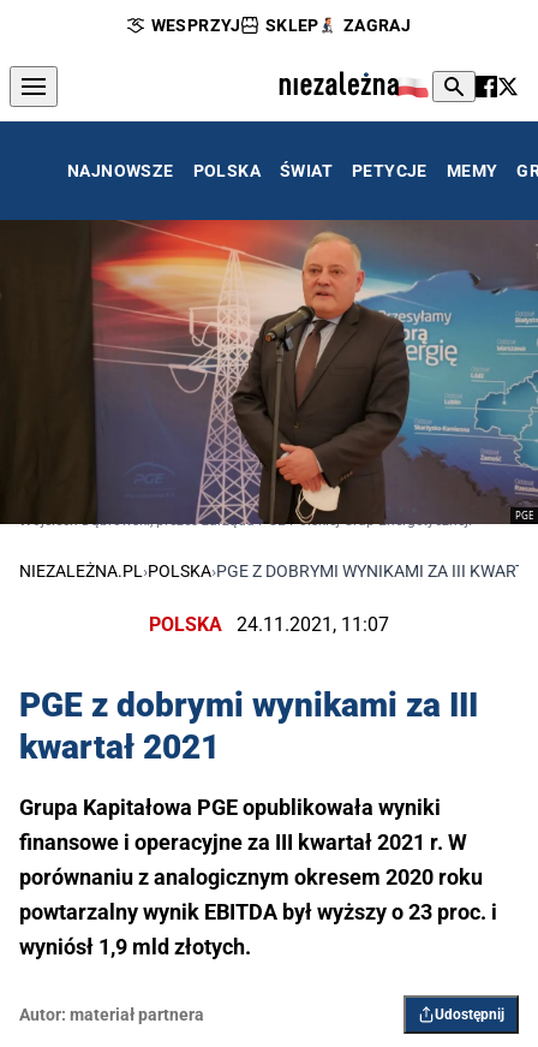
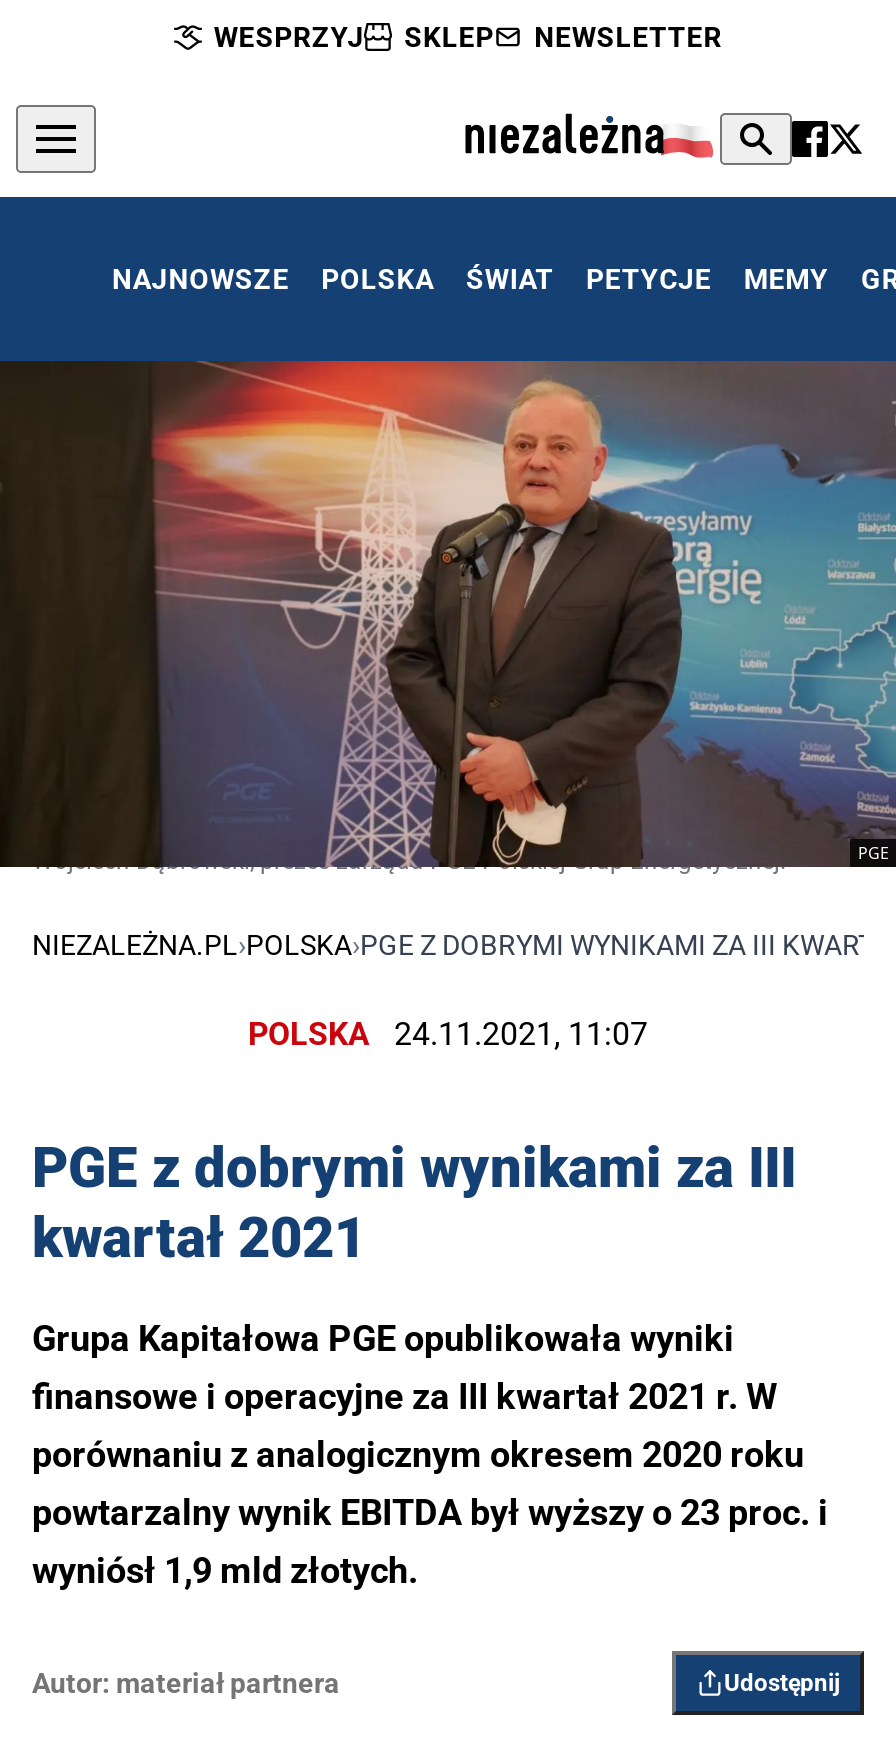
[343,16,411,35] ZAGRAJ -> [534,21,722,53] NEWSLETTER

